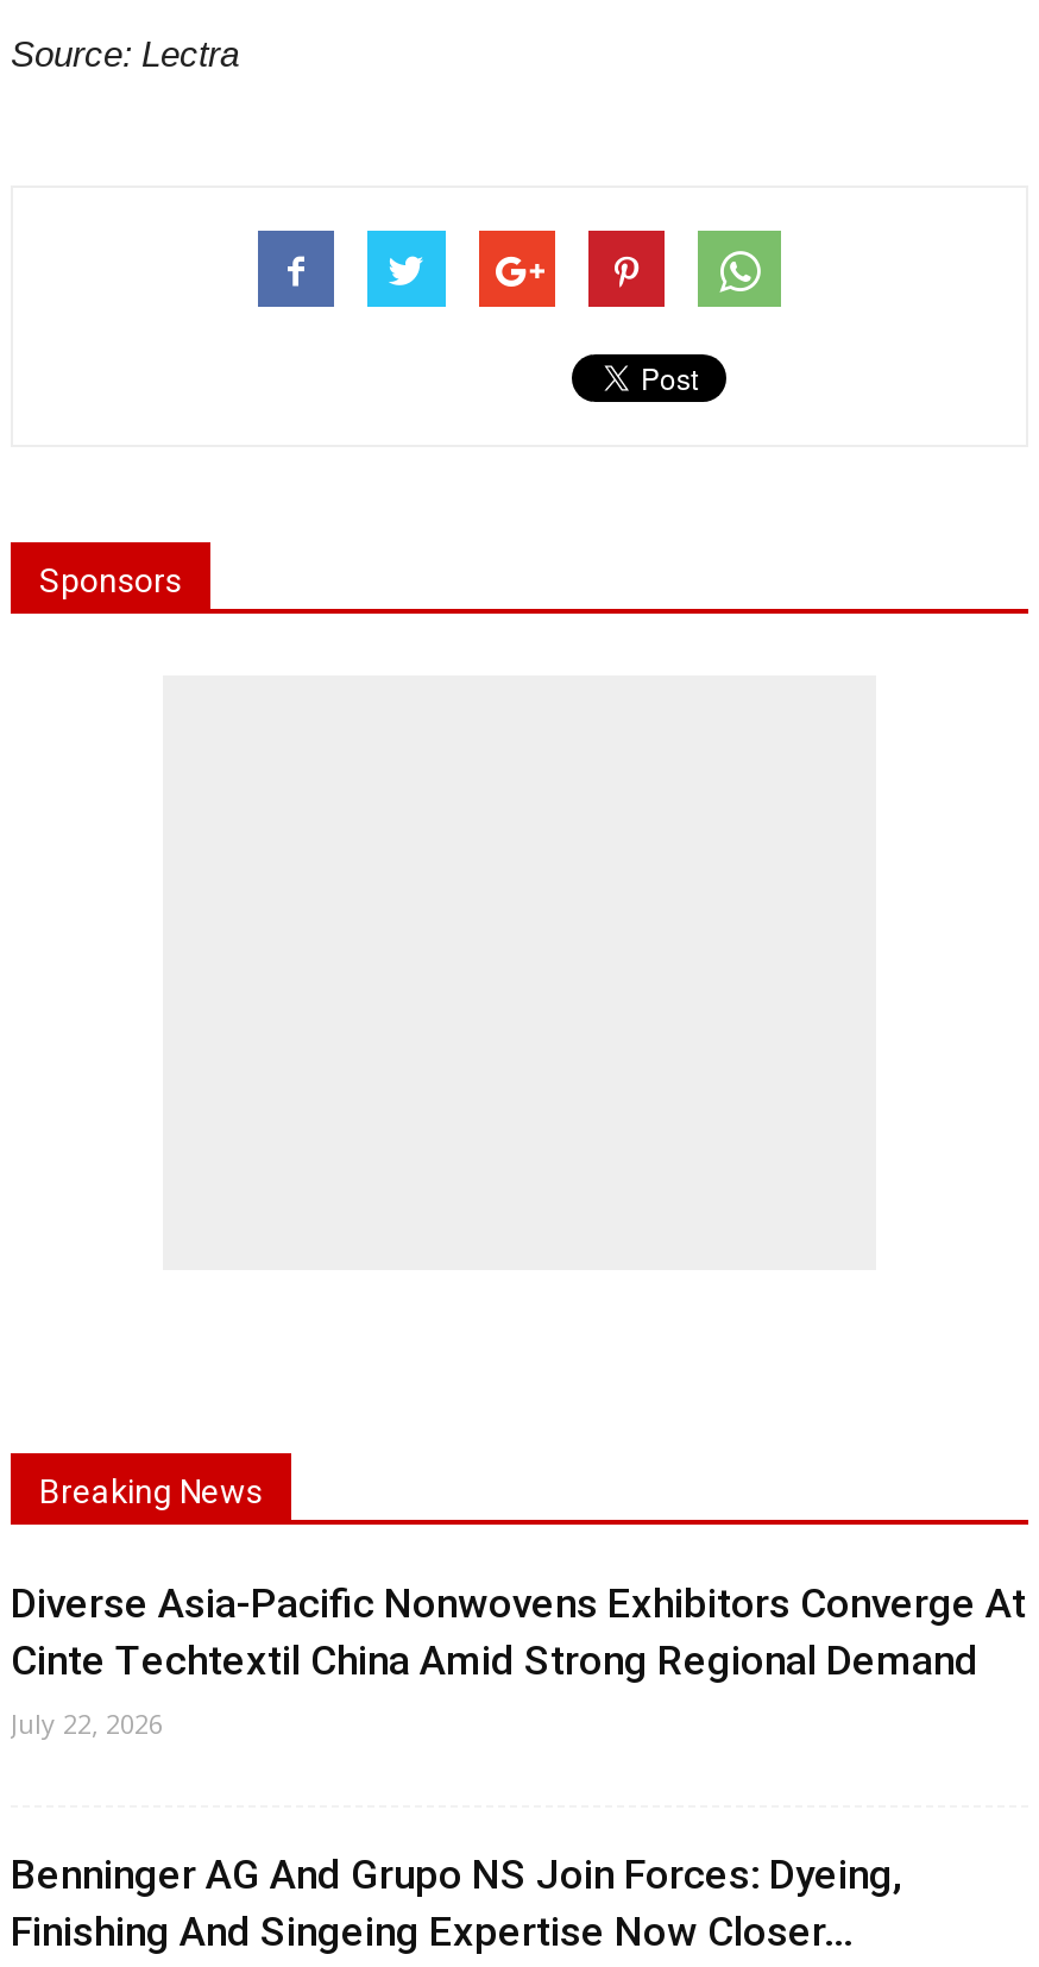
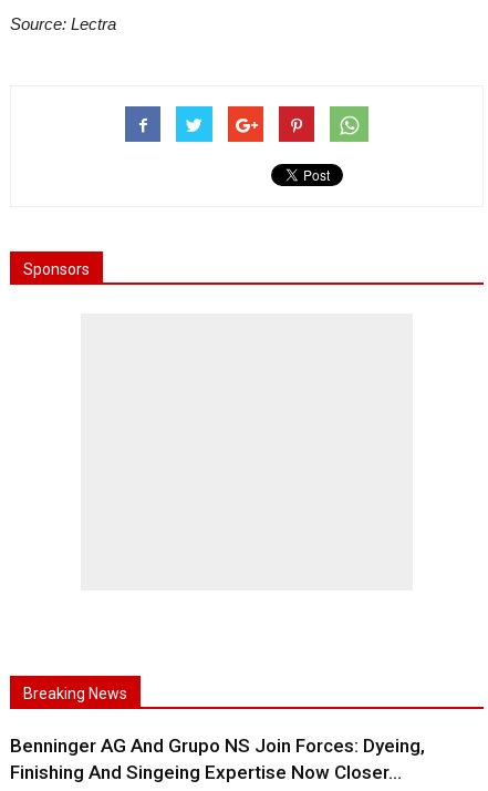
[11,1579,1026,1741] Diverse Asia-Pacific Nonwovens Exhibitors Converge At | Cinte Techtextil China Amid Strong Regional Demand | July 22, 2026 -> none

